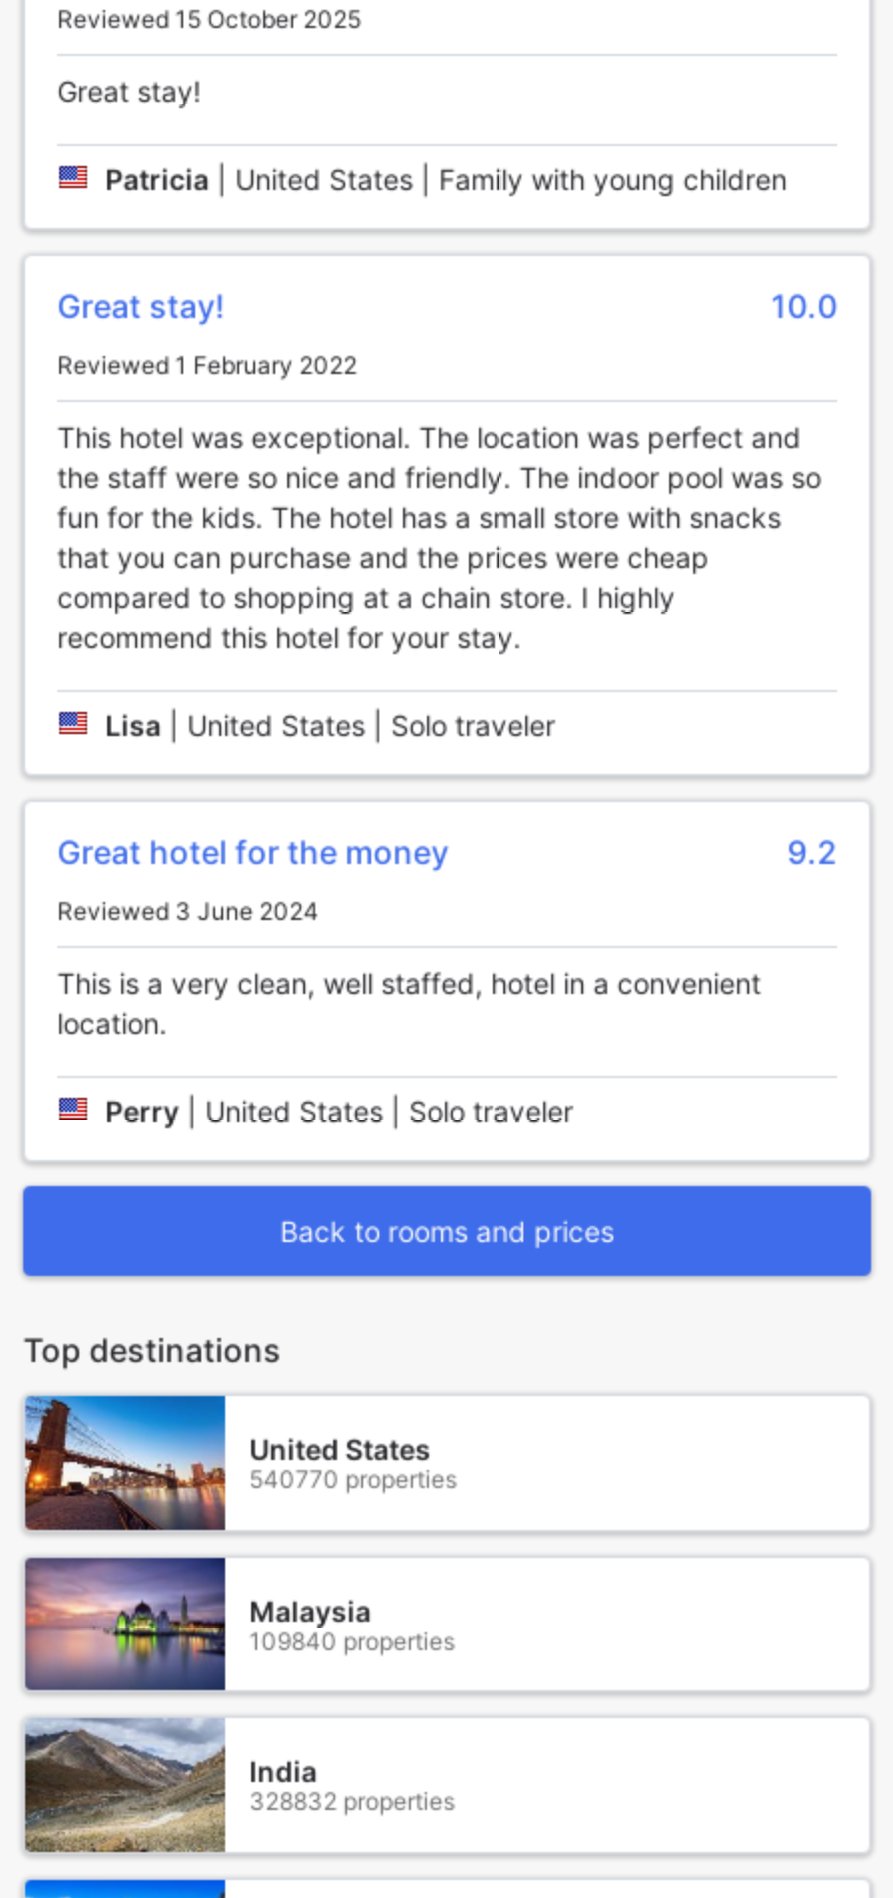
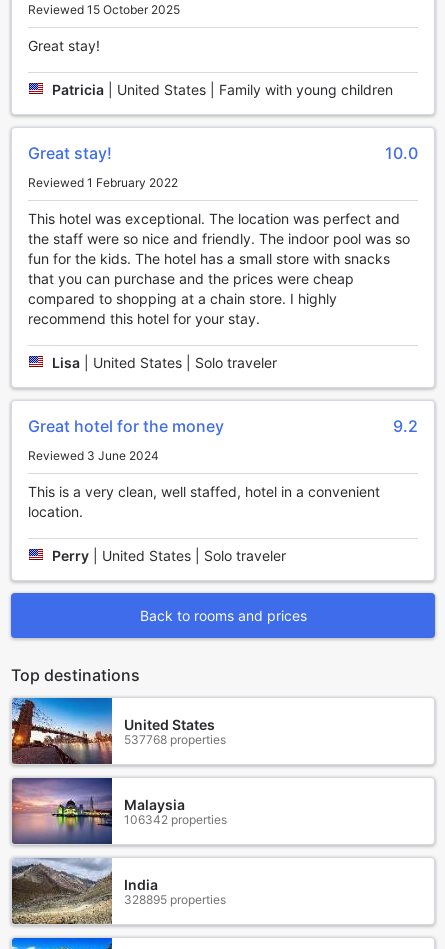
[249,1464,457,1494] 540770 properties -> [124,732,226,747] 537768 properties
[249,1625,455,1655] 109840 properties -> [124,812,227,827] 106342 properties
[249,1786,455,1816] 328832 properties -> [124,892,226,907] 328895 properties

